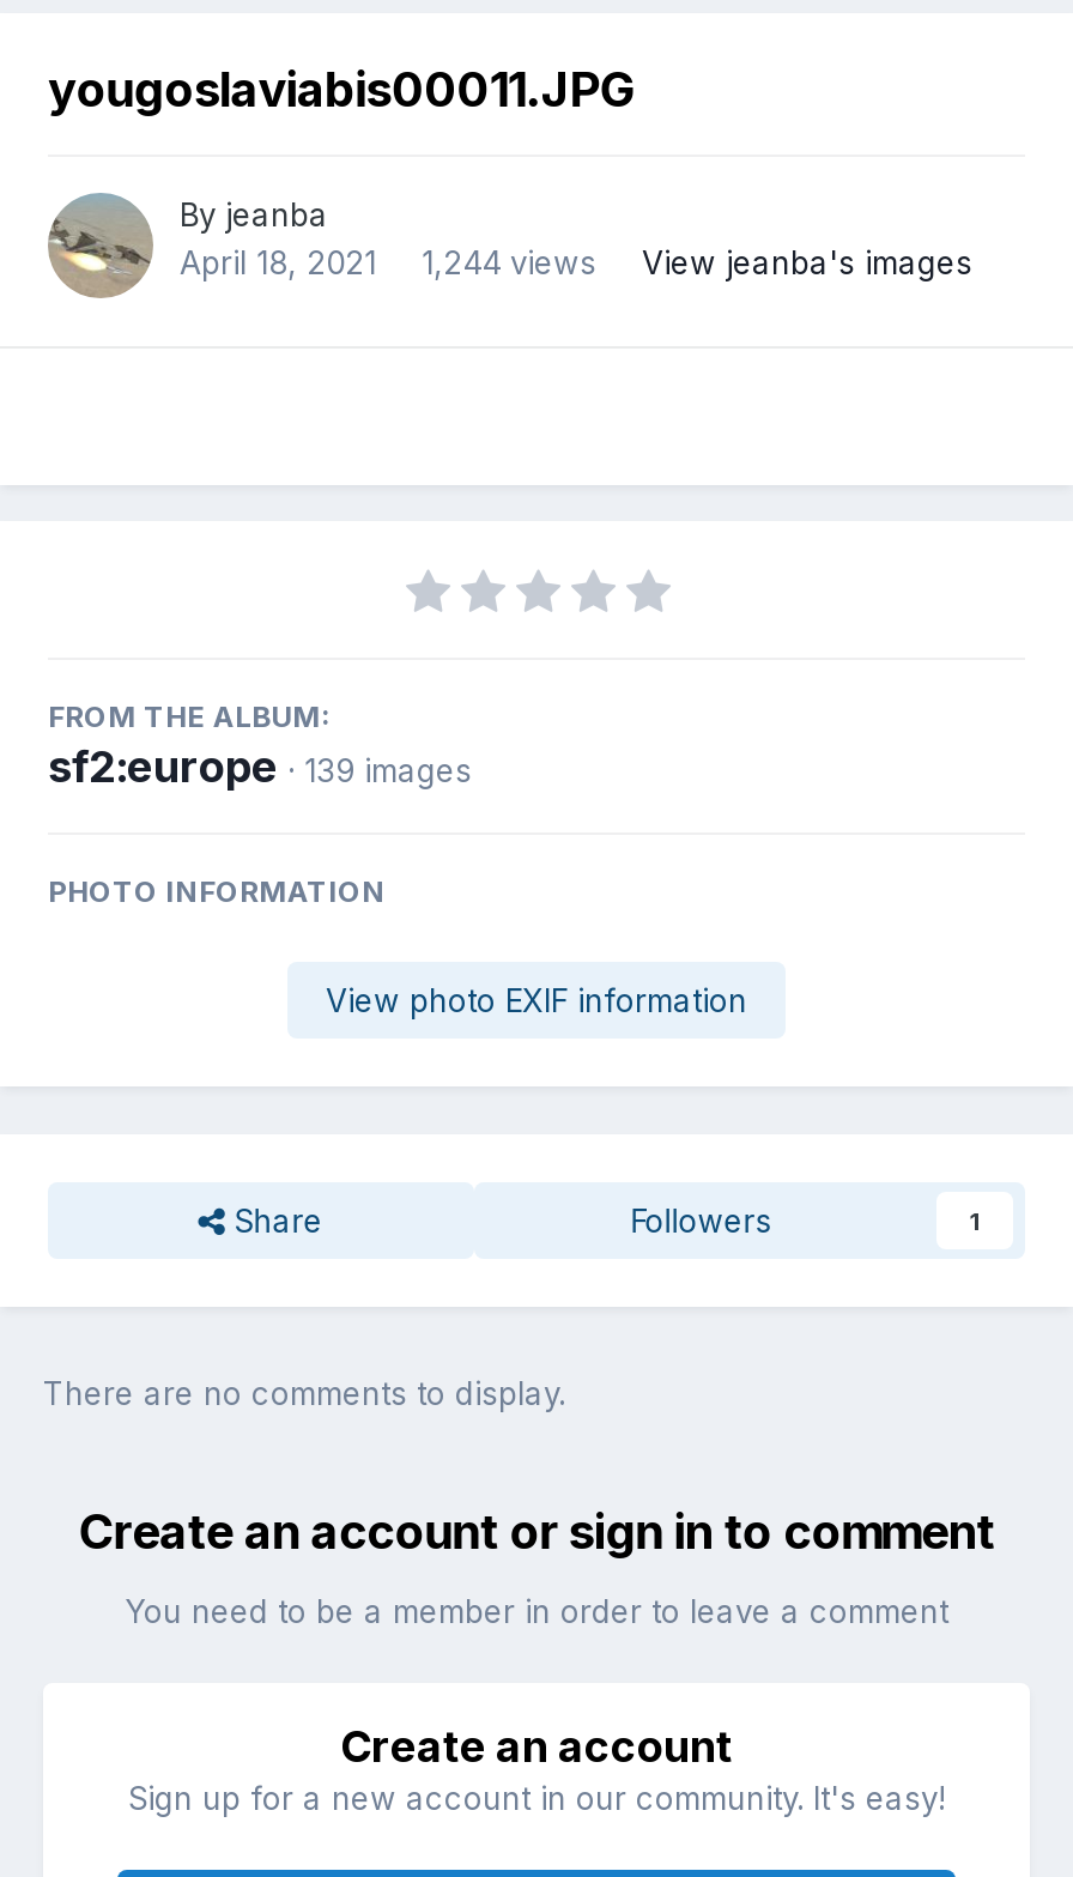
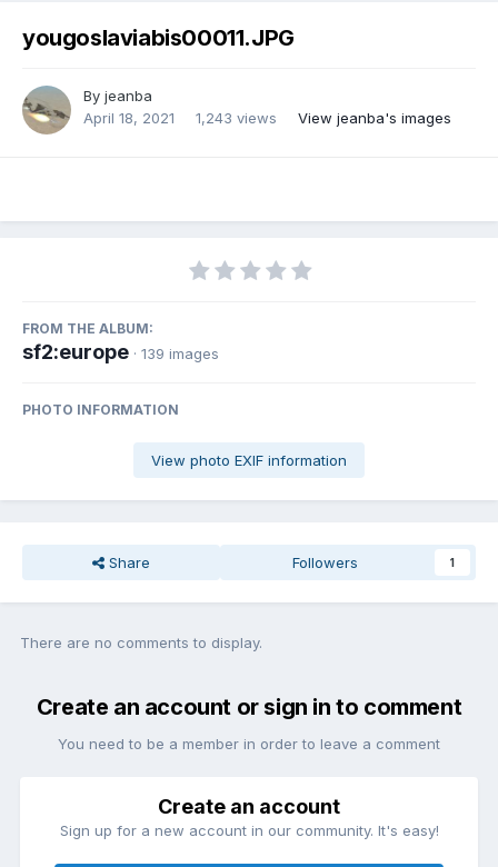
[180,244,972,282] April 18, 2021 1,244 views View jeanba's images -> [83,109,451,127] April 18, 2021 1,243 views View jeanba's images

